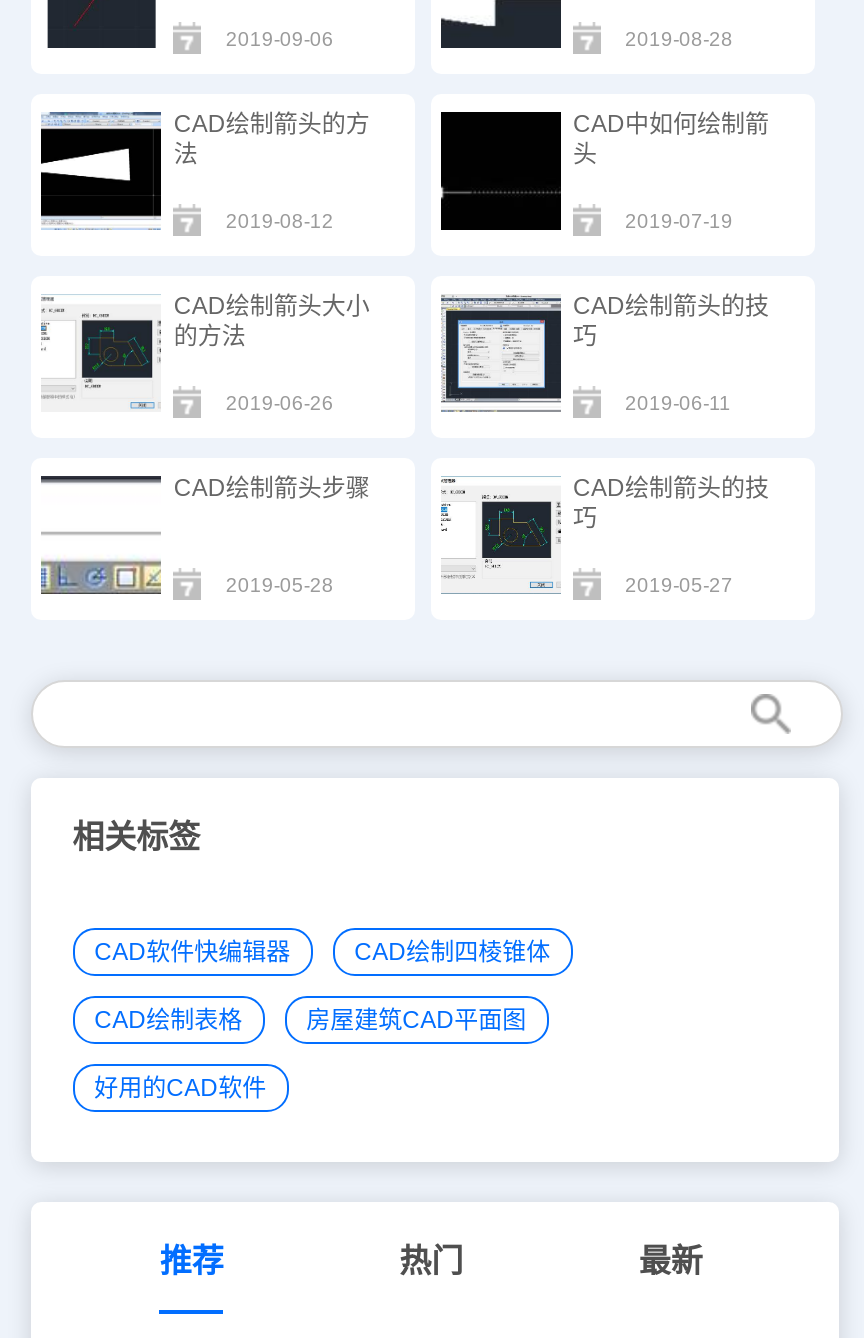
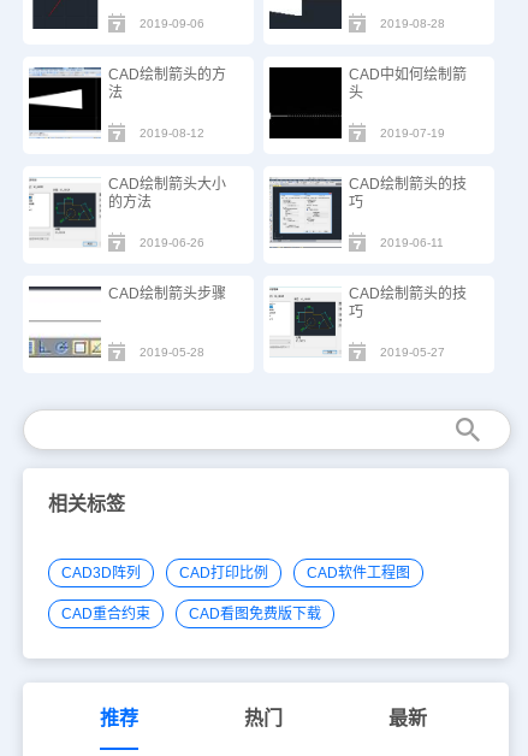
[94,938,550,1102] CAD软件快编辑器 | CAD绘制四棱锥体 | CAD绘制表格 | 房屋建筑CAD平面图 | 好用的CAD软件 -> [61,564,410,622] CAD3D阵列 | CAD打印比例 | CAD软件工程图 | CAD重合约束 | CAD看图免费版下载

